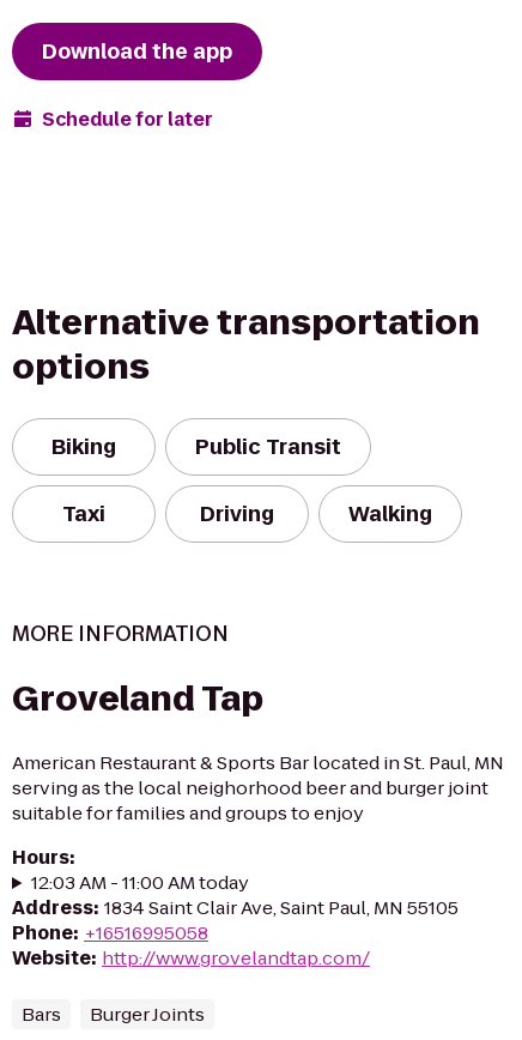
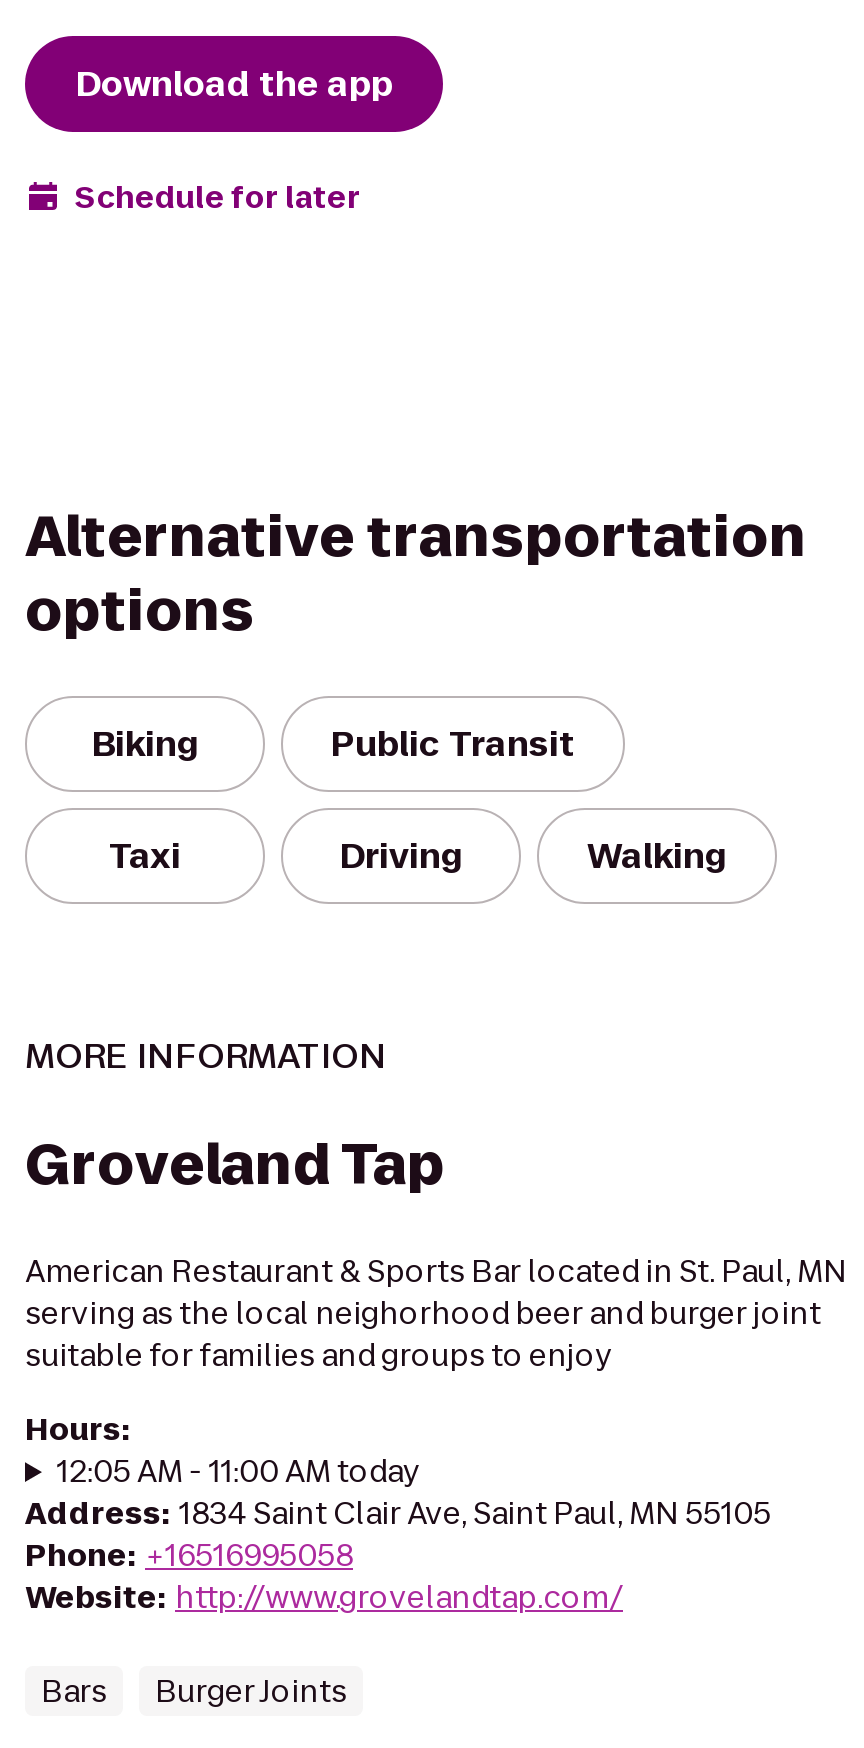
[31,870,249,895] 12:03 AM - 11:00 AM today -> [57,1450,421,1492] 12:05 AM - 11:00 AM today

